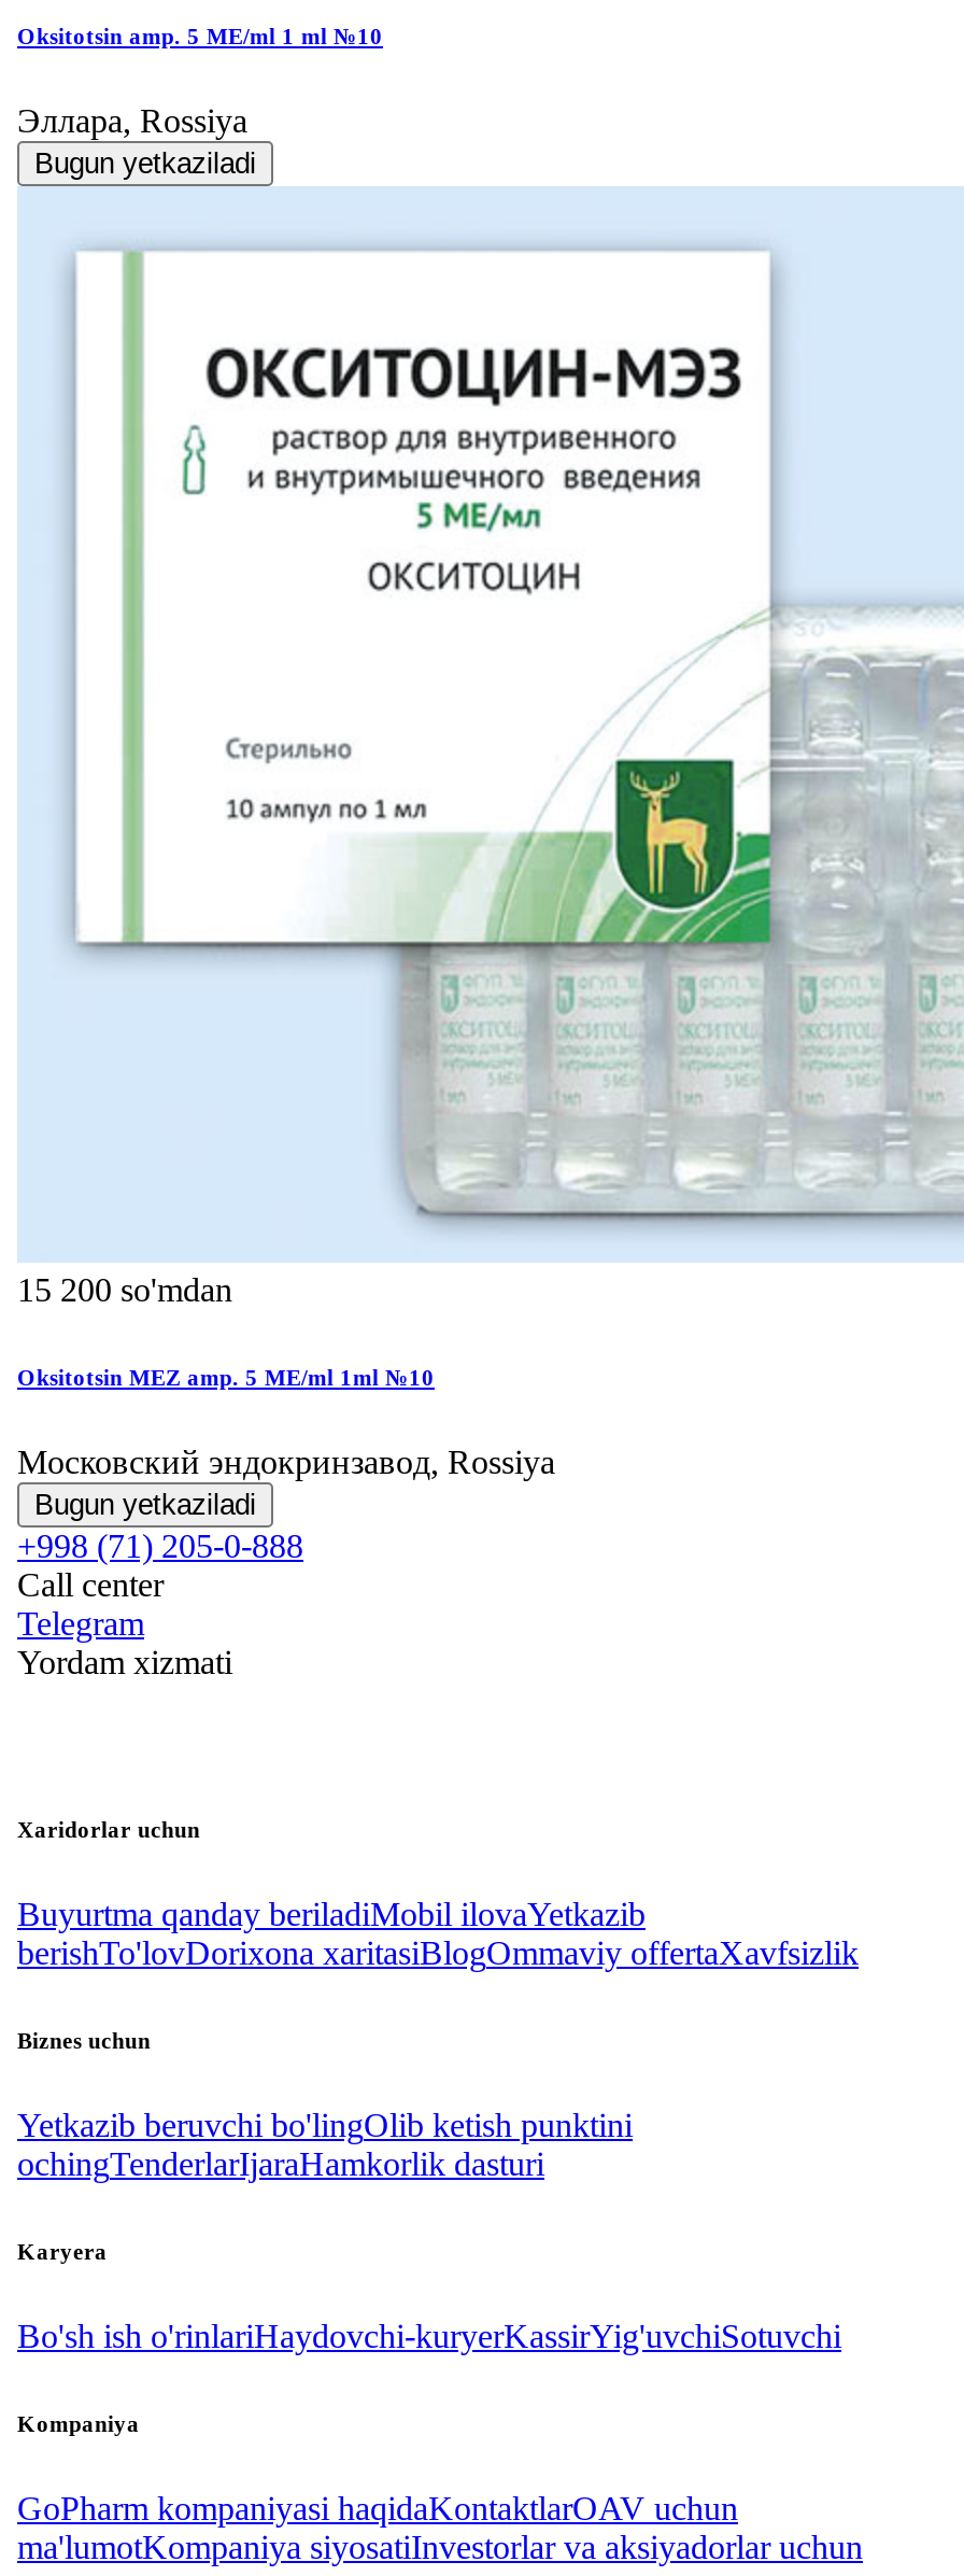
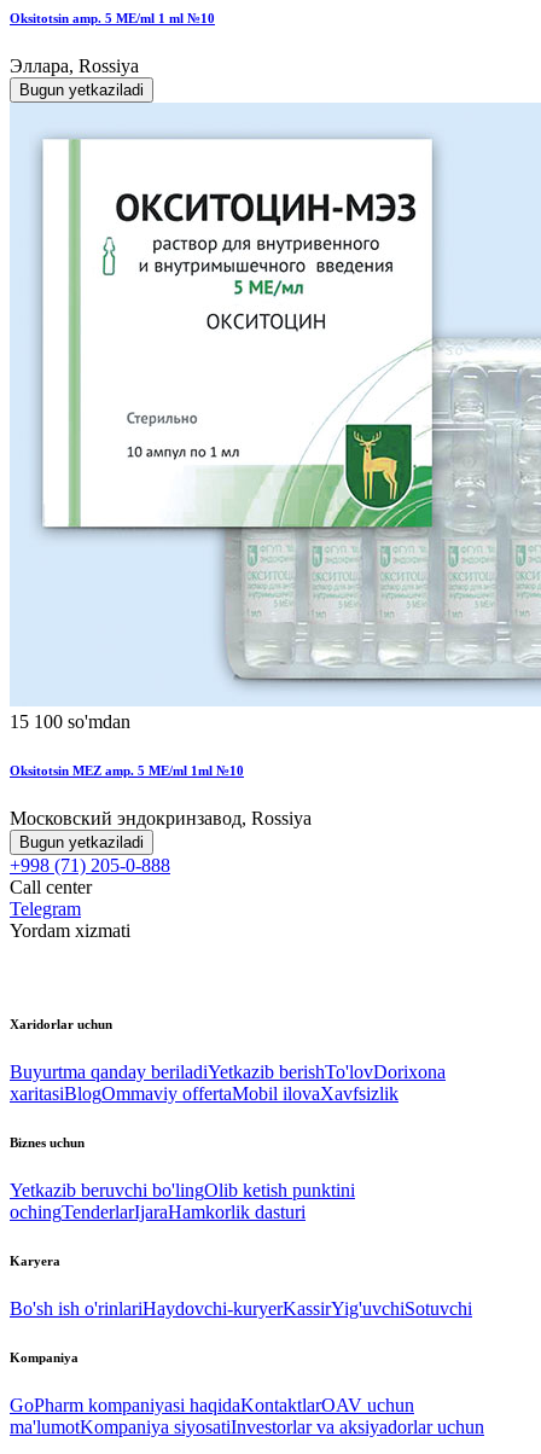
[17,1271,232,1308] 15 200 so'mdan -> [10,711,130,732] 15 100 so'mdan
[17,1895,859,1971] Buyurtma qanday beriladiMobil ilovaYetkazib | berishTo'lovDorixona xaritasiBlogOmmaviy offertaXavfsizlik -> [10,1061,446,1104] Buyurtma qanday beriladiYetkazib berishTo'lovDorixona | xaritasiBlogOmmaviy offertaMobil ilovaXavfsizlik

